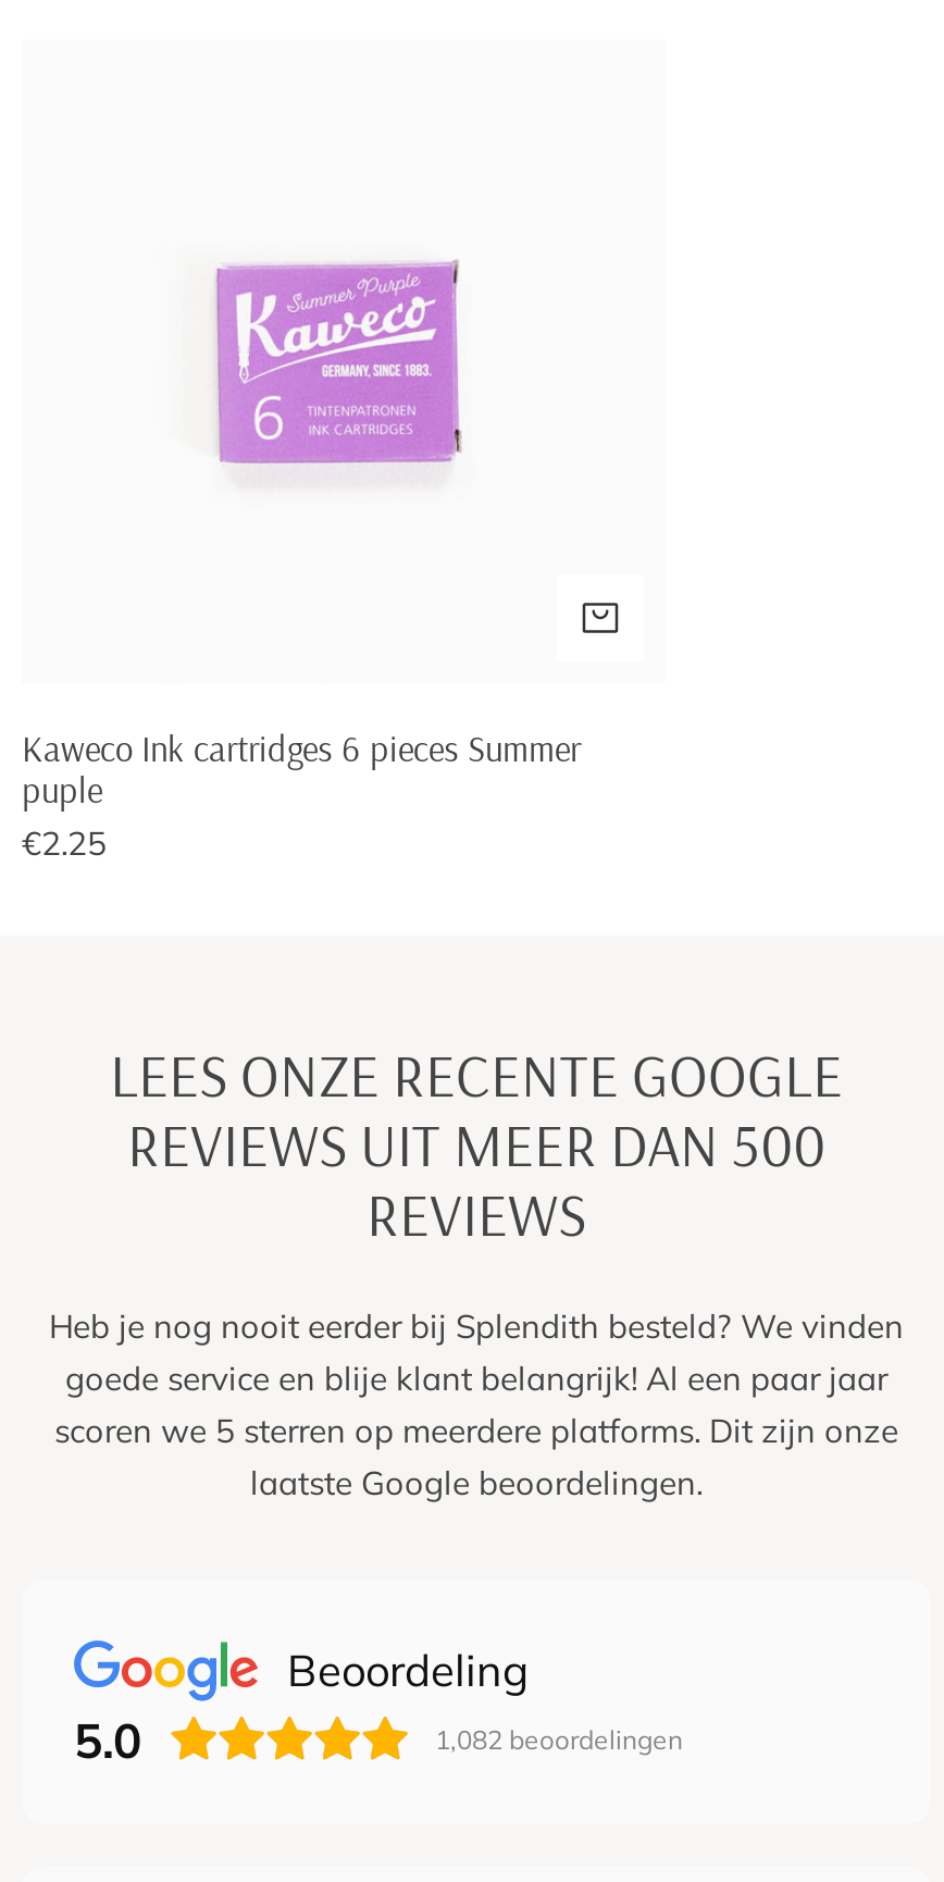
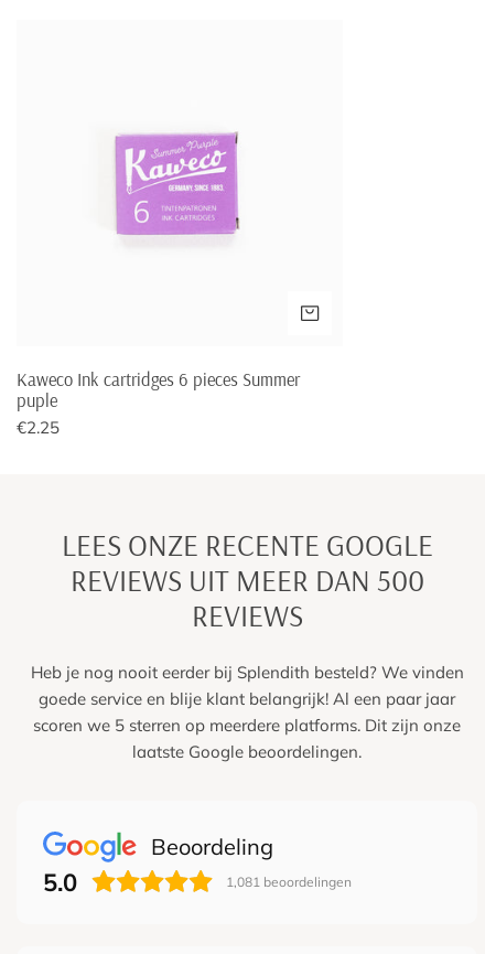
[435,1723,683,1755] 1,082 beoordelingen -> [226,873,352,890] 1,081 beoordelingen

